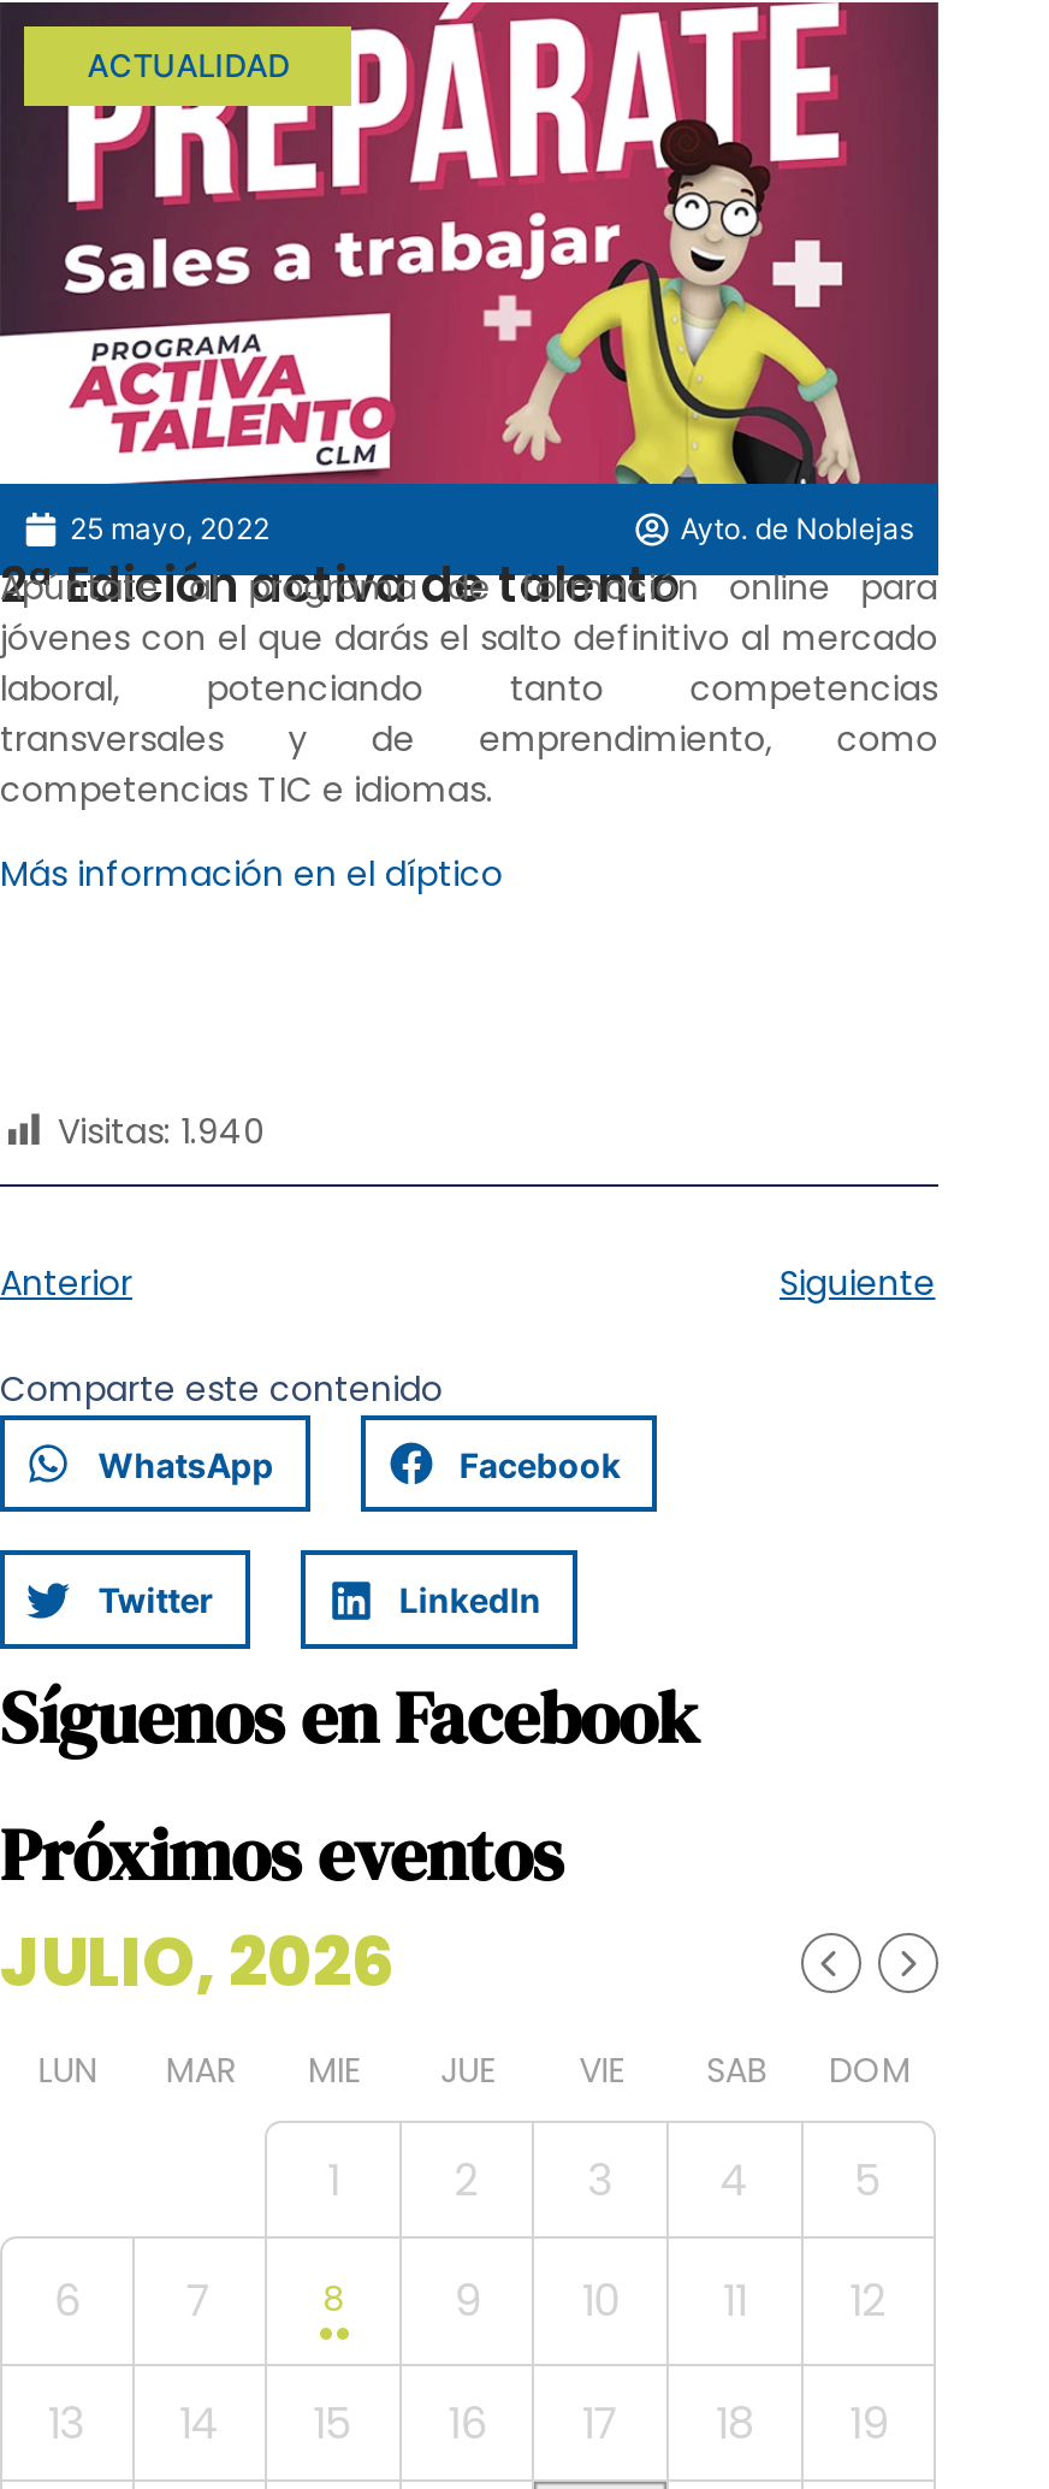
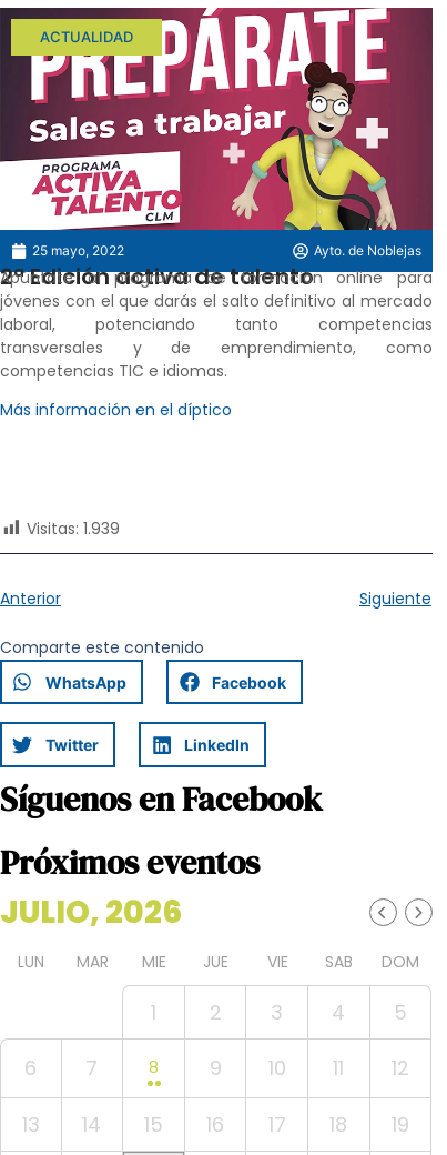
[58,1106,265,1154] Visitas: 1.940 -> [27,517,120,539] Visitas: 1.939

